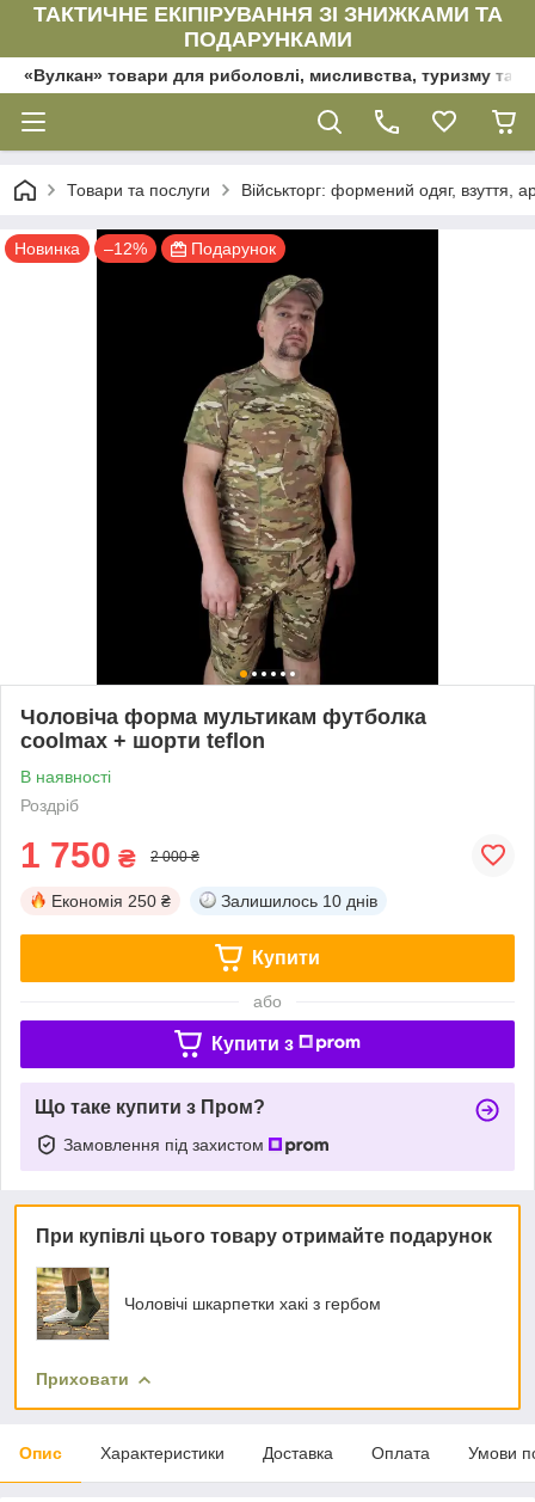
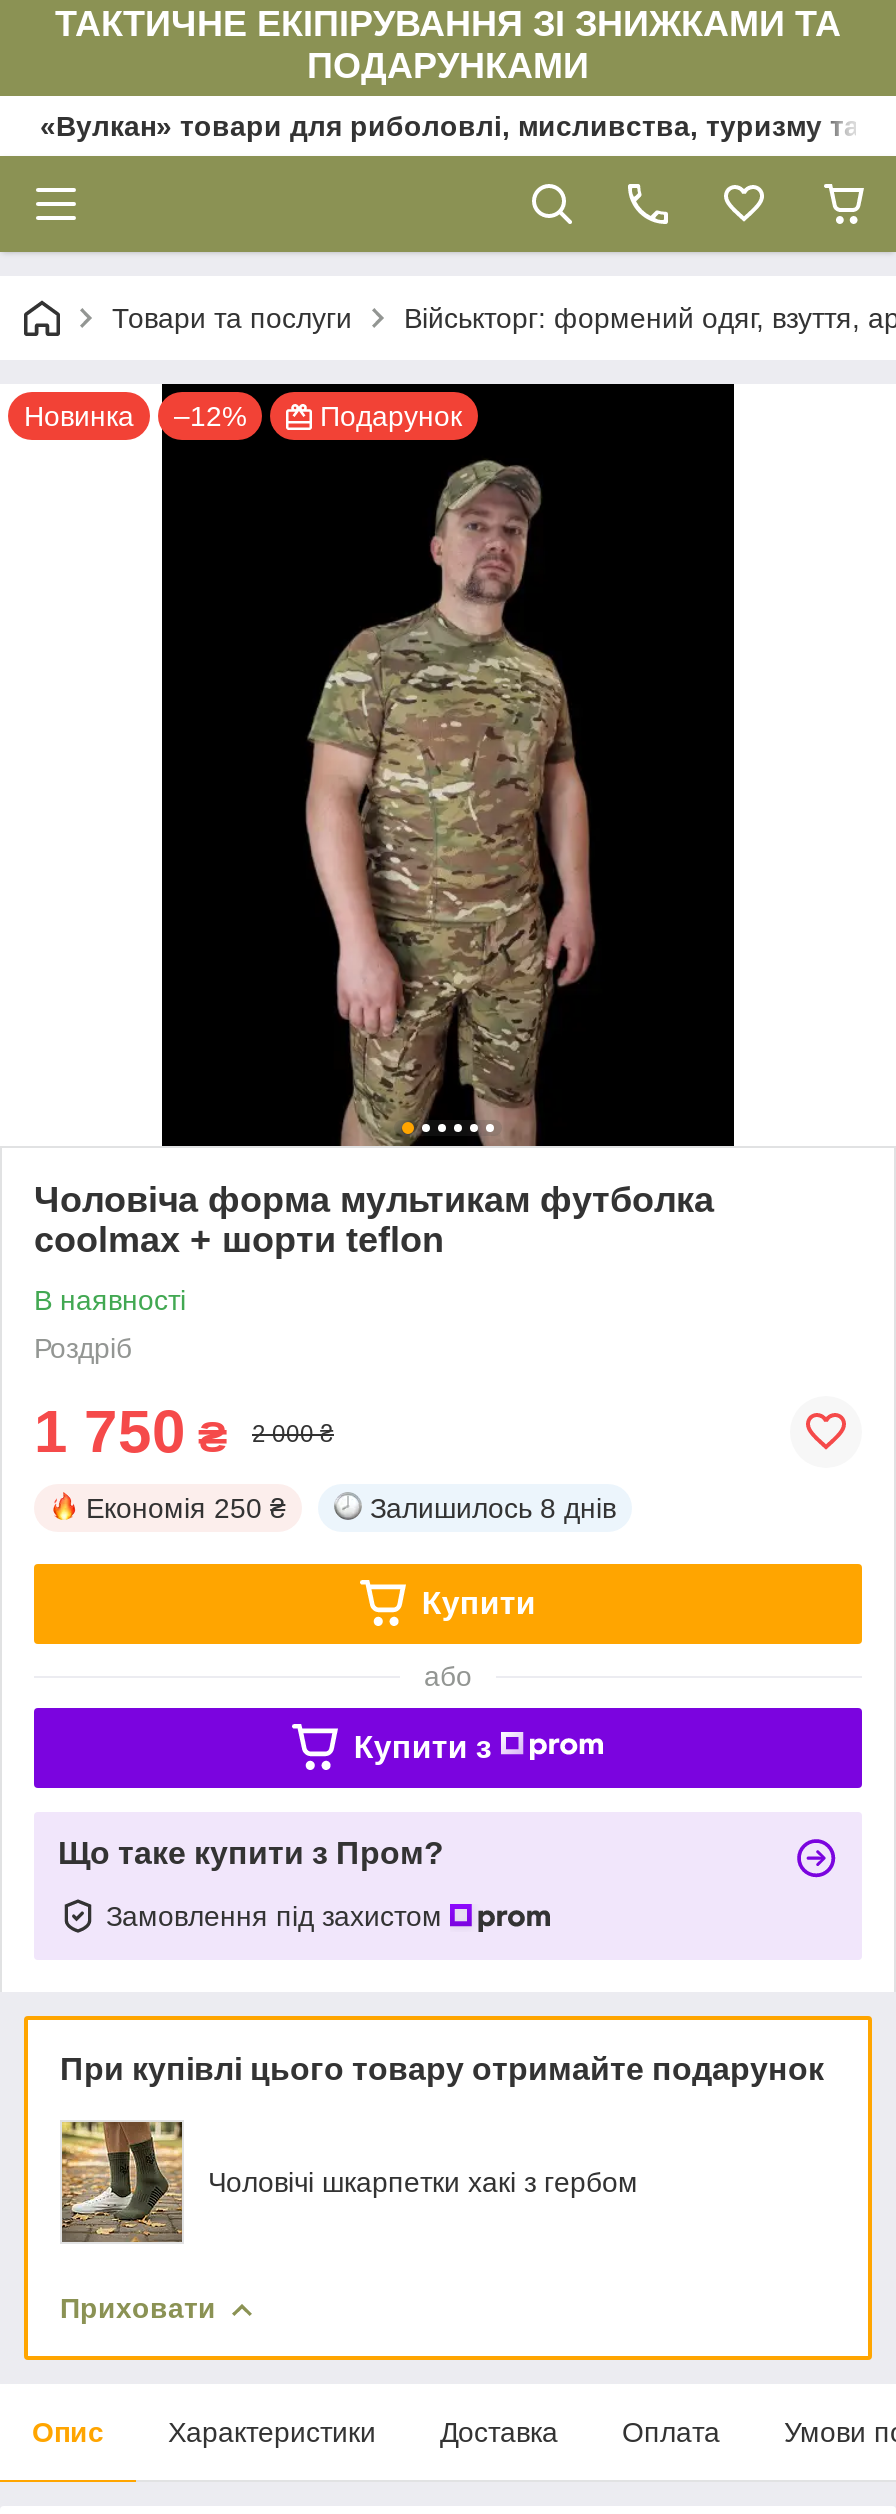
[221,891,377,910] Залишилось 10 днів -> [370,1492,616,1524] Залишилось 8 днів

